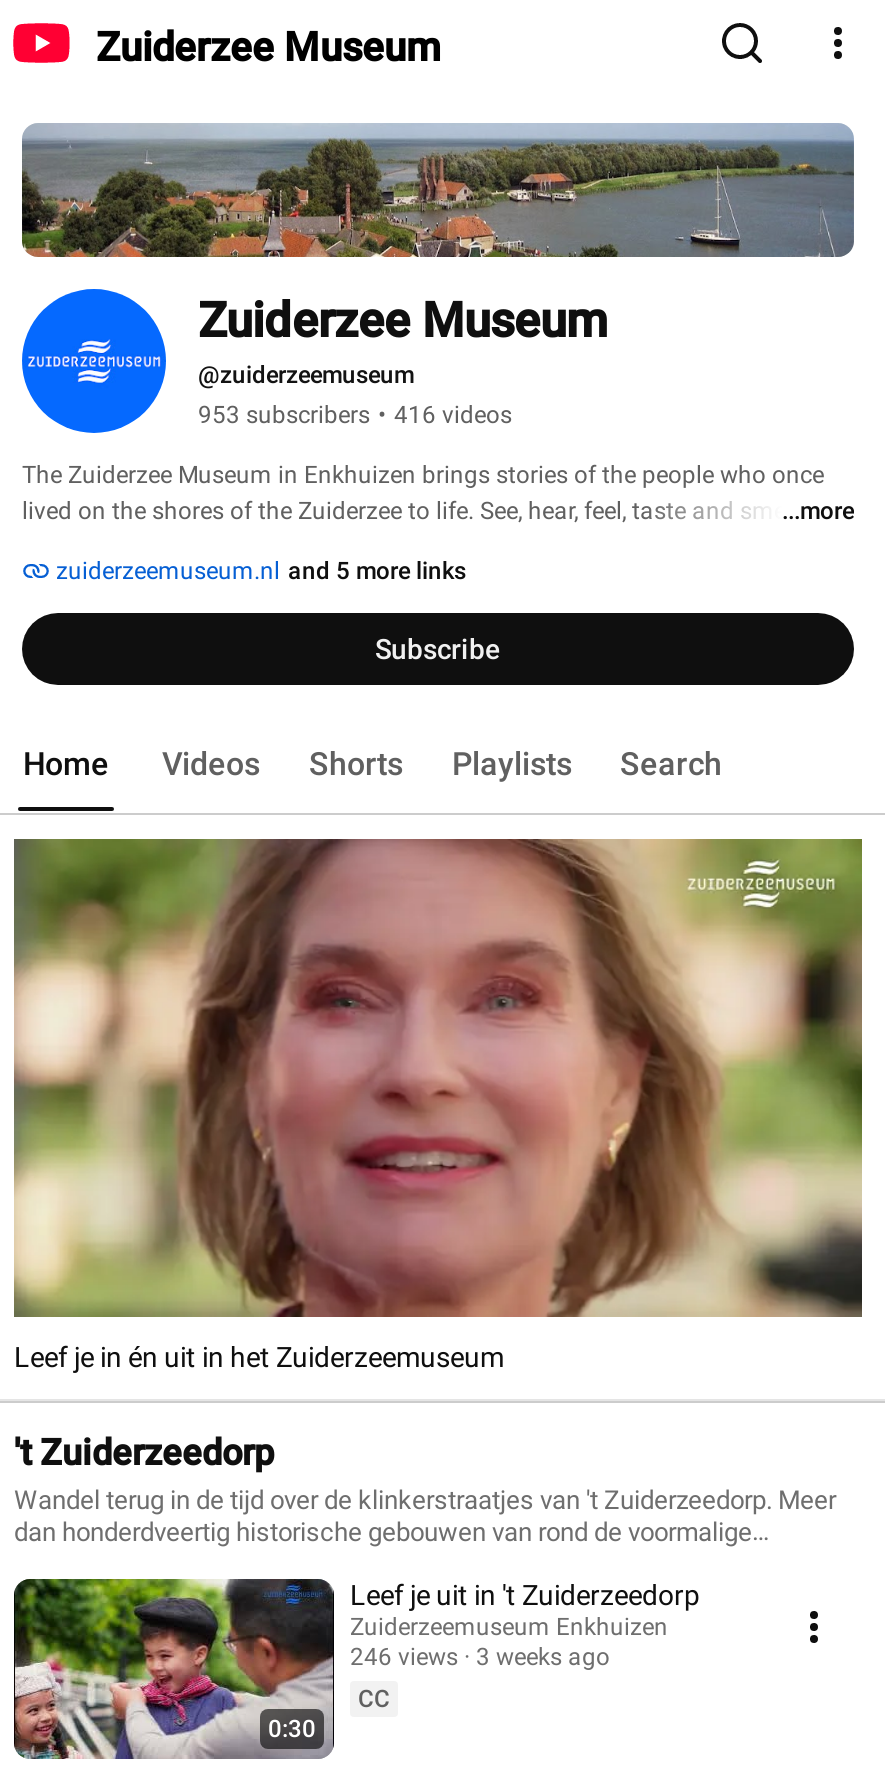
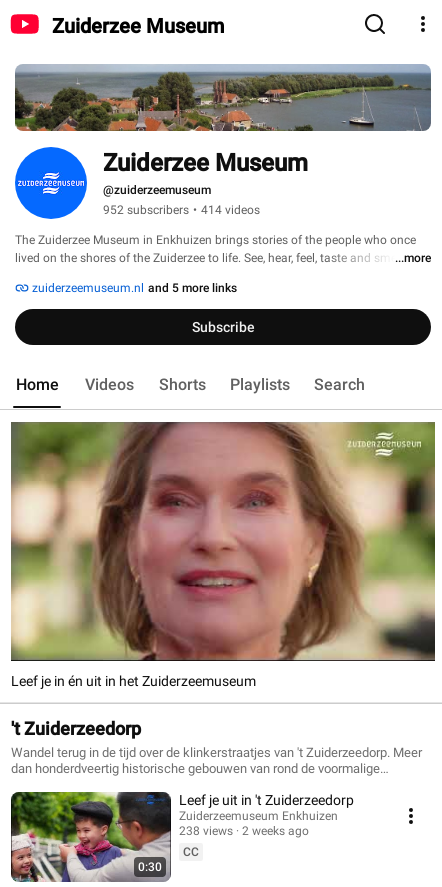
[198,401,512,429] 953 subscribers • 416 videos -> [103,203,260,217] 952 subscribers • 414 videos
[350,1642,458,1670] 246 views -> [179,823,233,837] 238 views
[476,1642,610,1670] 3 weeks ago -> [242,823,309,837] 2 weeks ago

